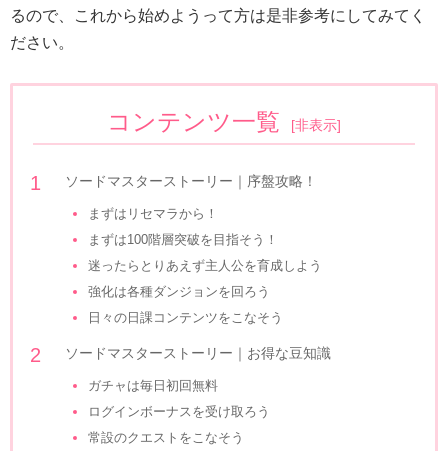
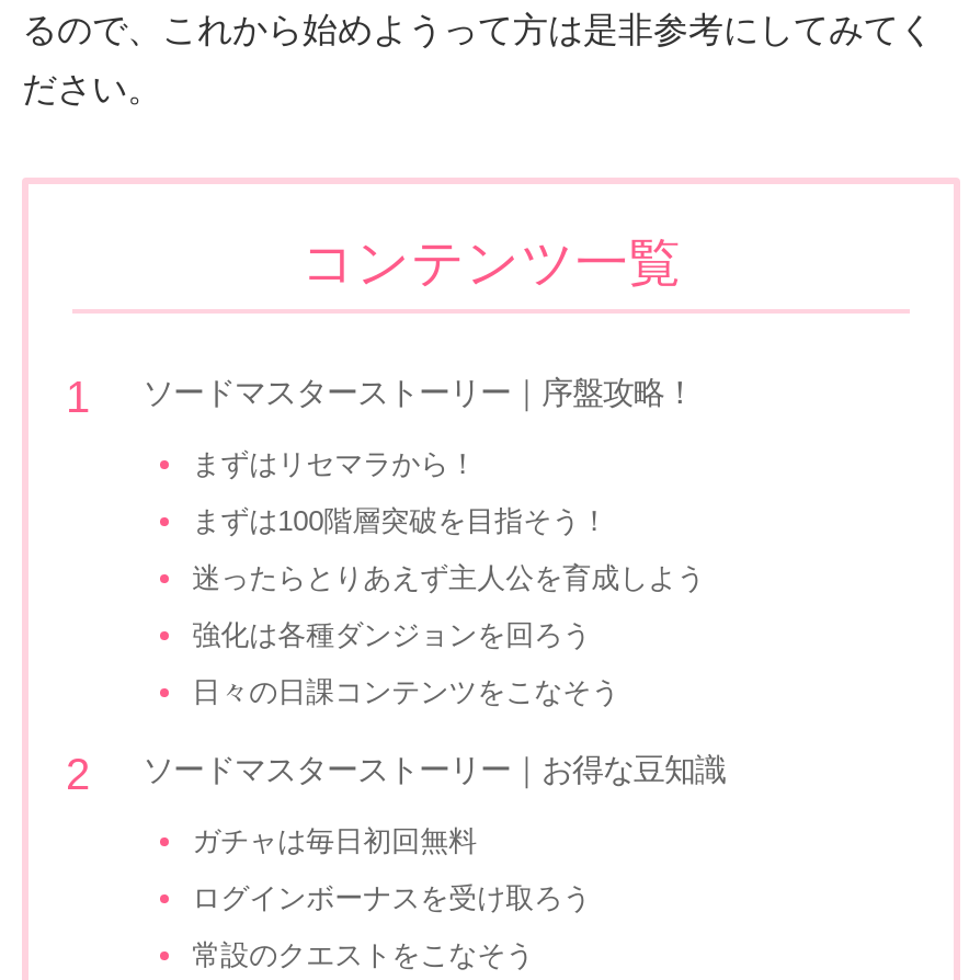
[291,117,341,133] [非表示] -> none

